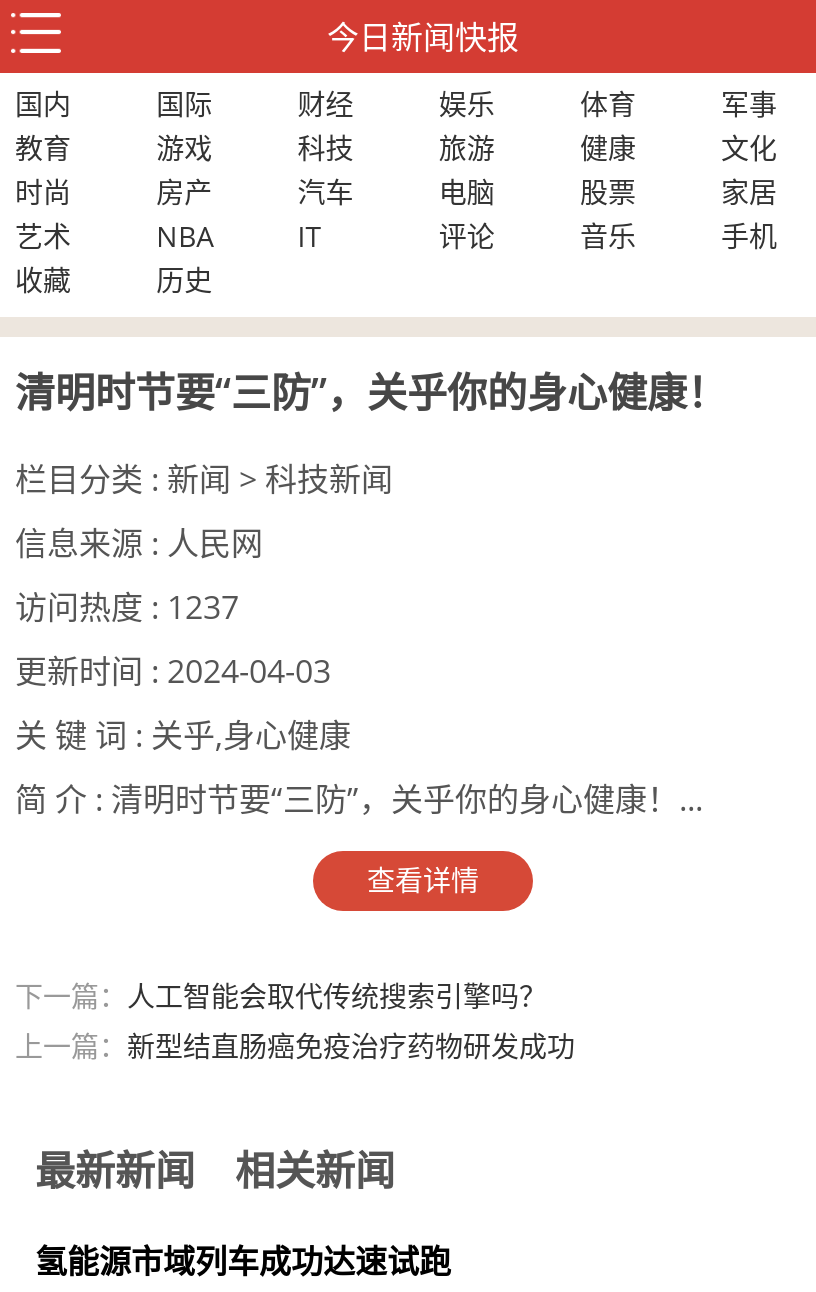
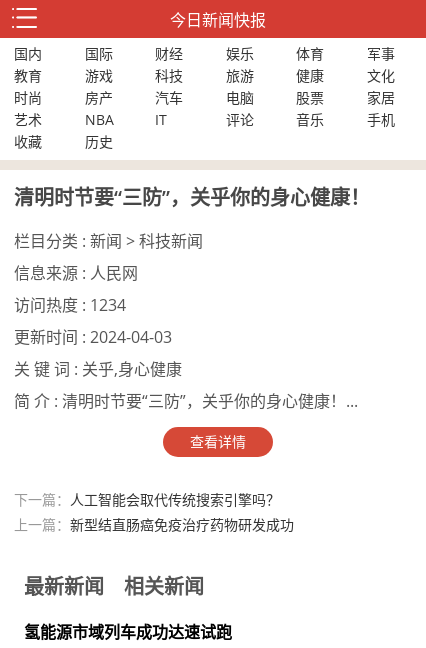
[15,585,239,629] 访问热度 : 1237 -> [14,294,126,316] 访问热度 : 1234

